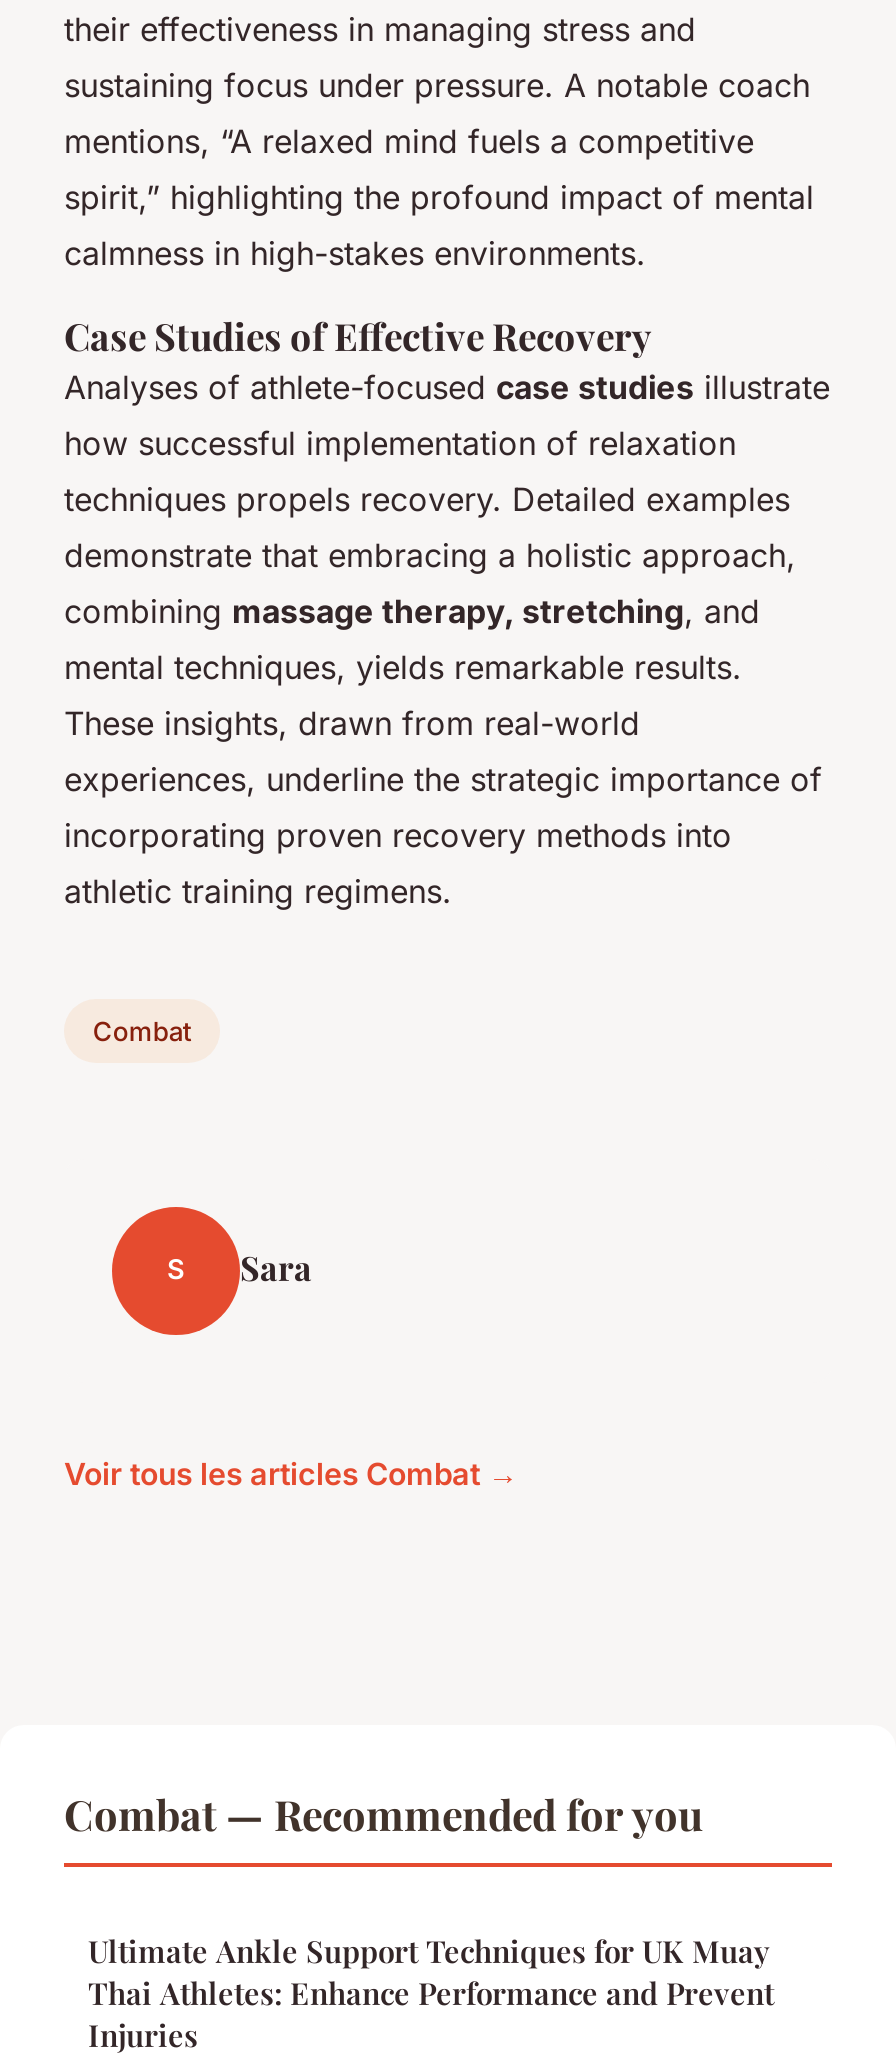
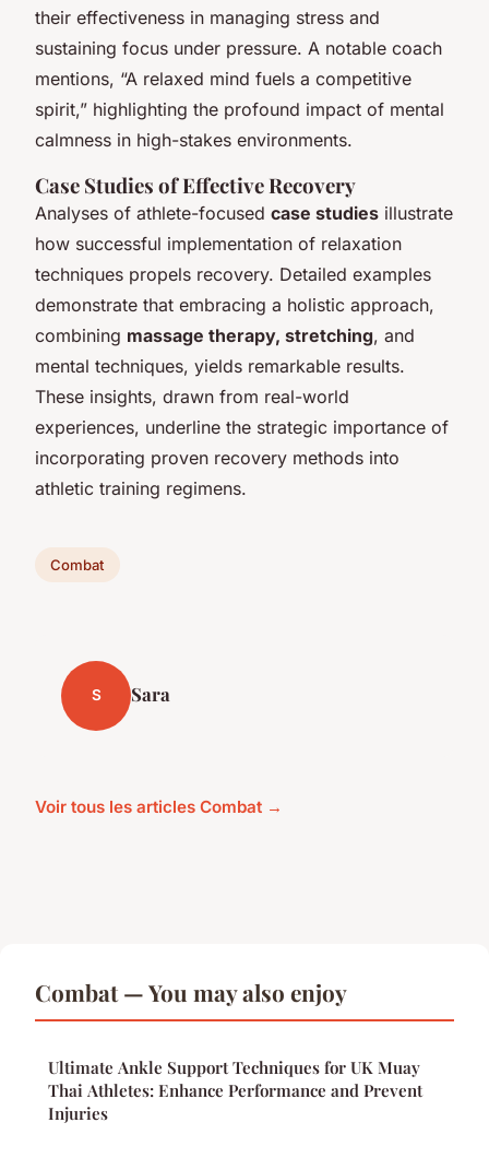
[64,1784,704,1840] Combat — Recommended for you -> [35,976,347,1007] Combat — You may also enjoy

